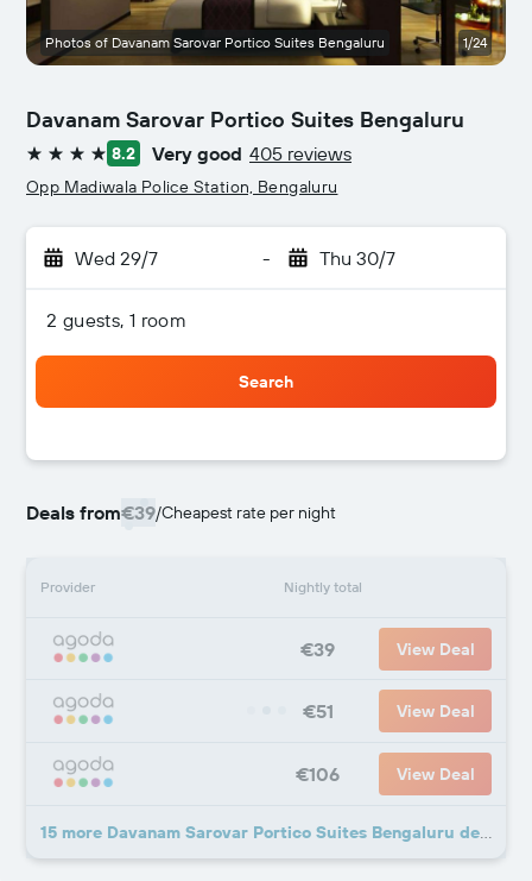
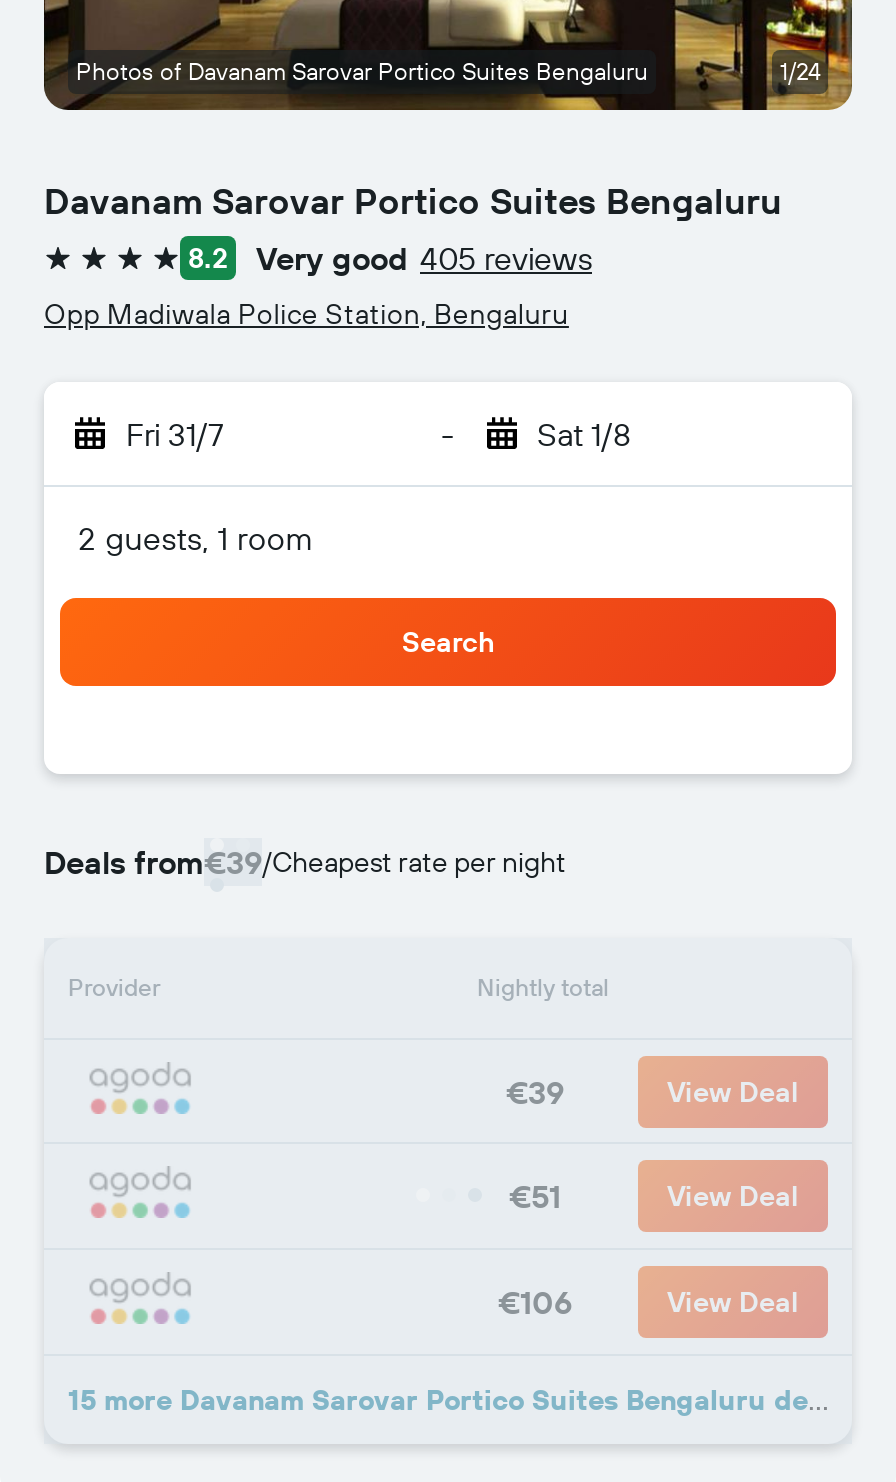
[75,246,158,270] Wed 29/7 -> [126,414,224,454] Fri 31/7
[319,246,395,270] Thu 30/7 -> [537,414,631,454] Sat 1/8

